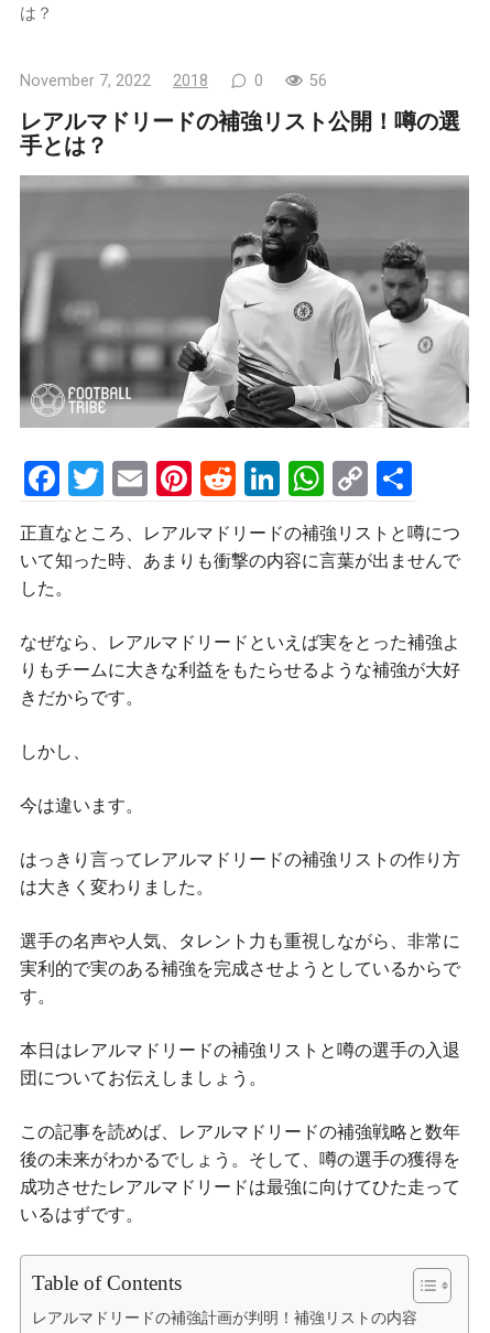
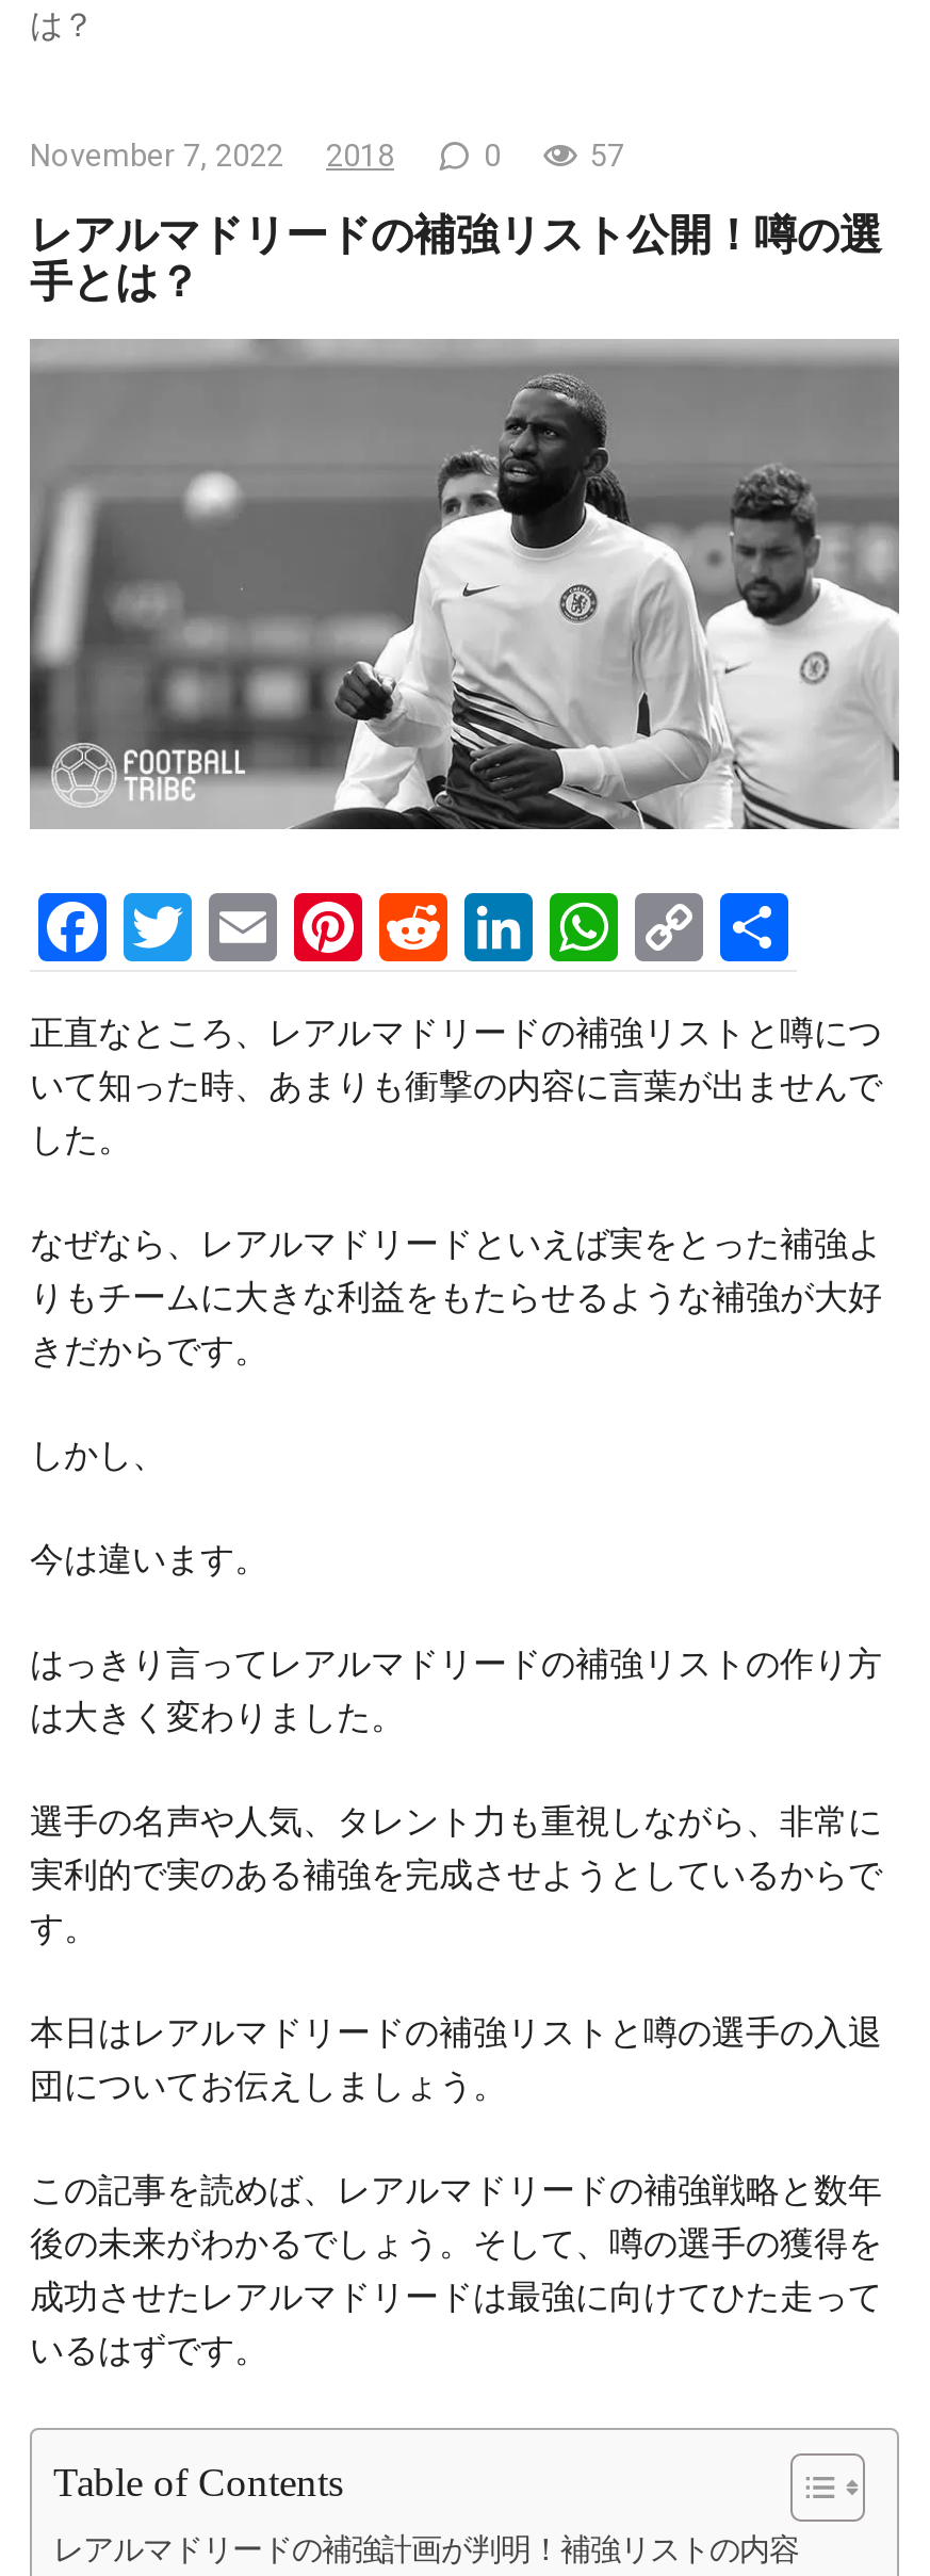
[309,72,327,90] 56 -> [590,139,624,175] 57

